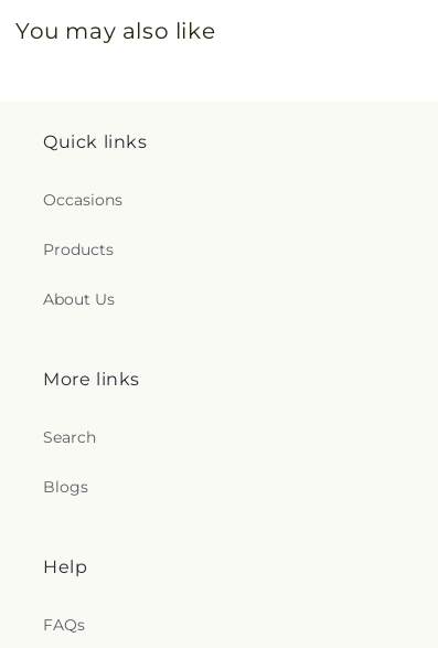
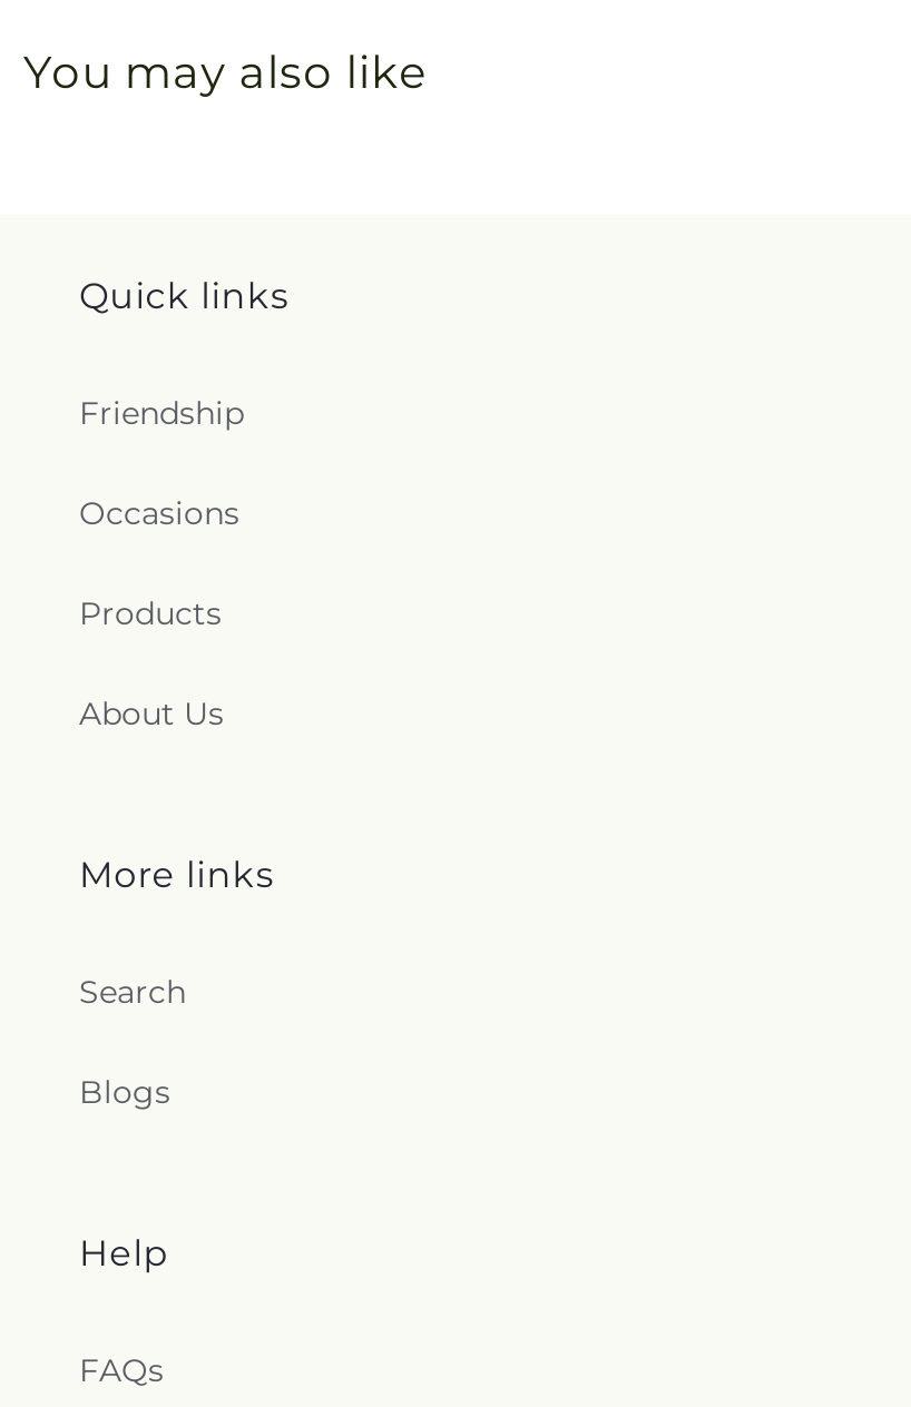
none -> [79,393,244,433] Friendship

